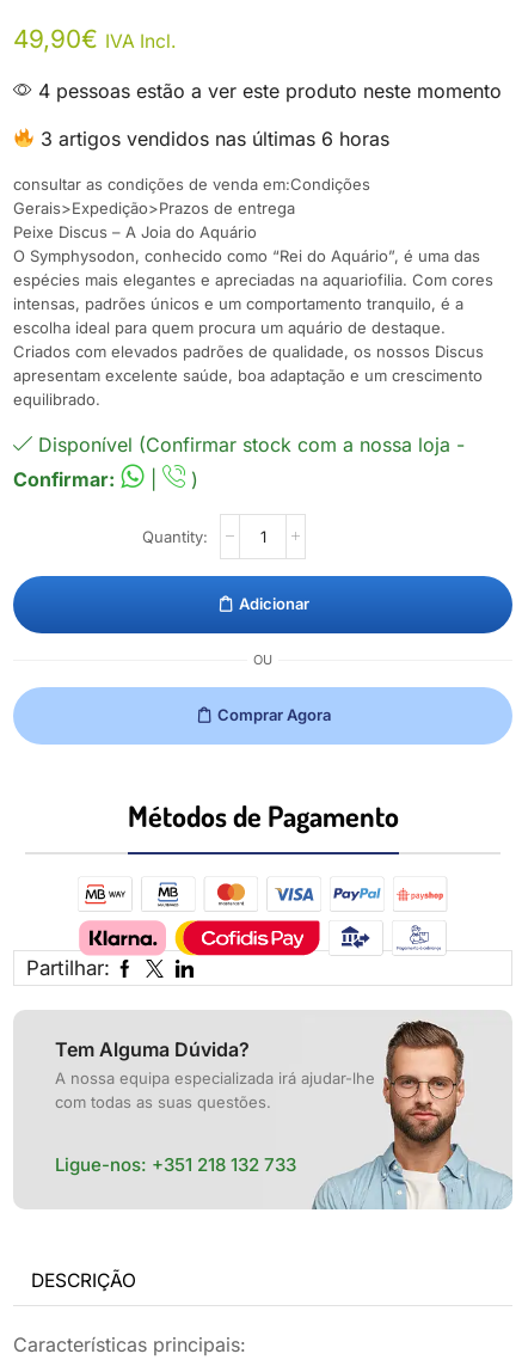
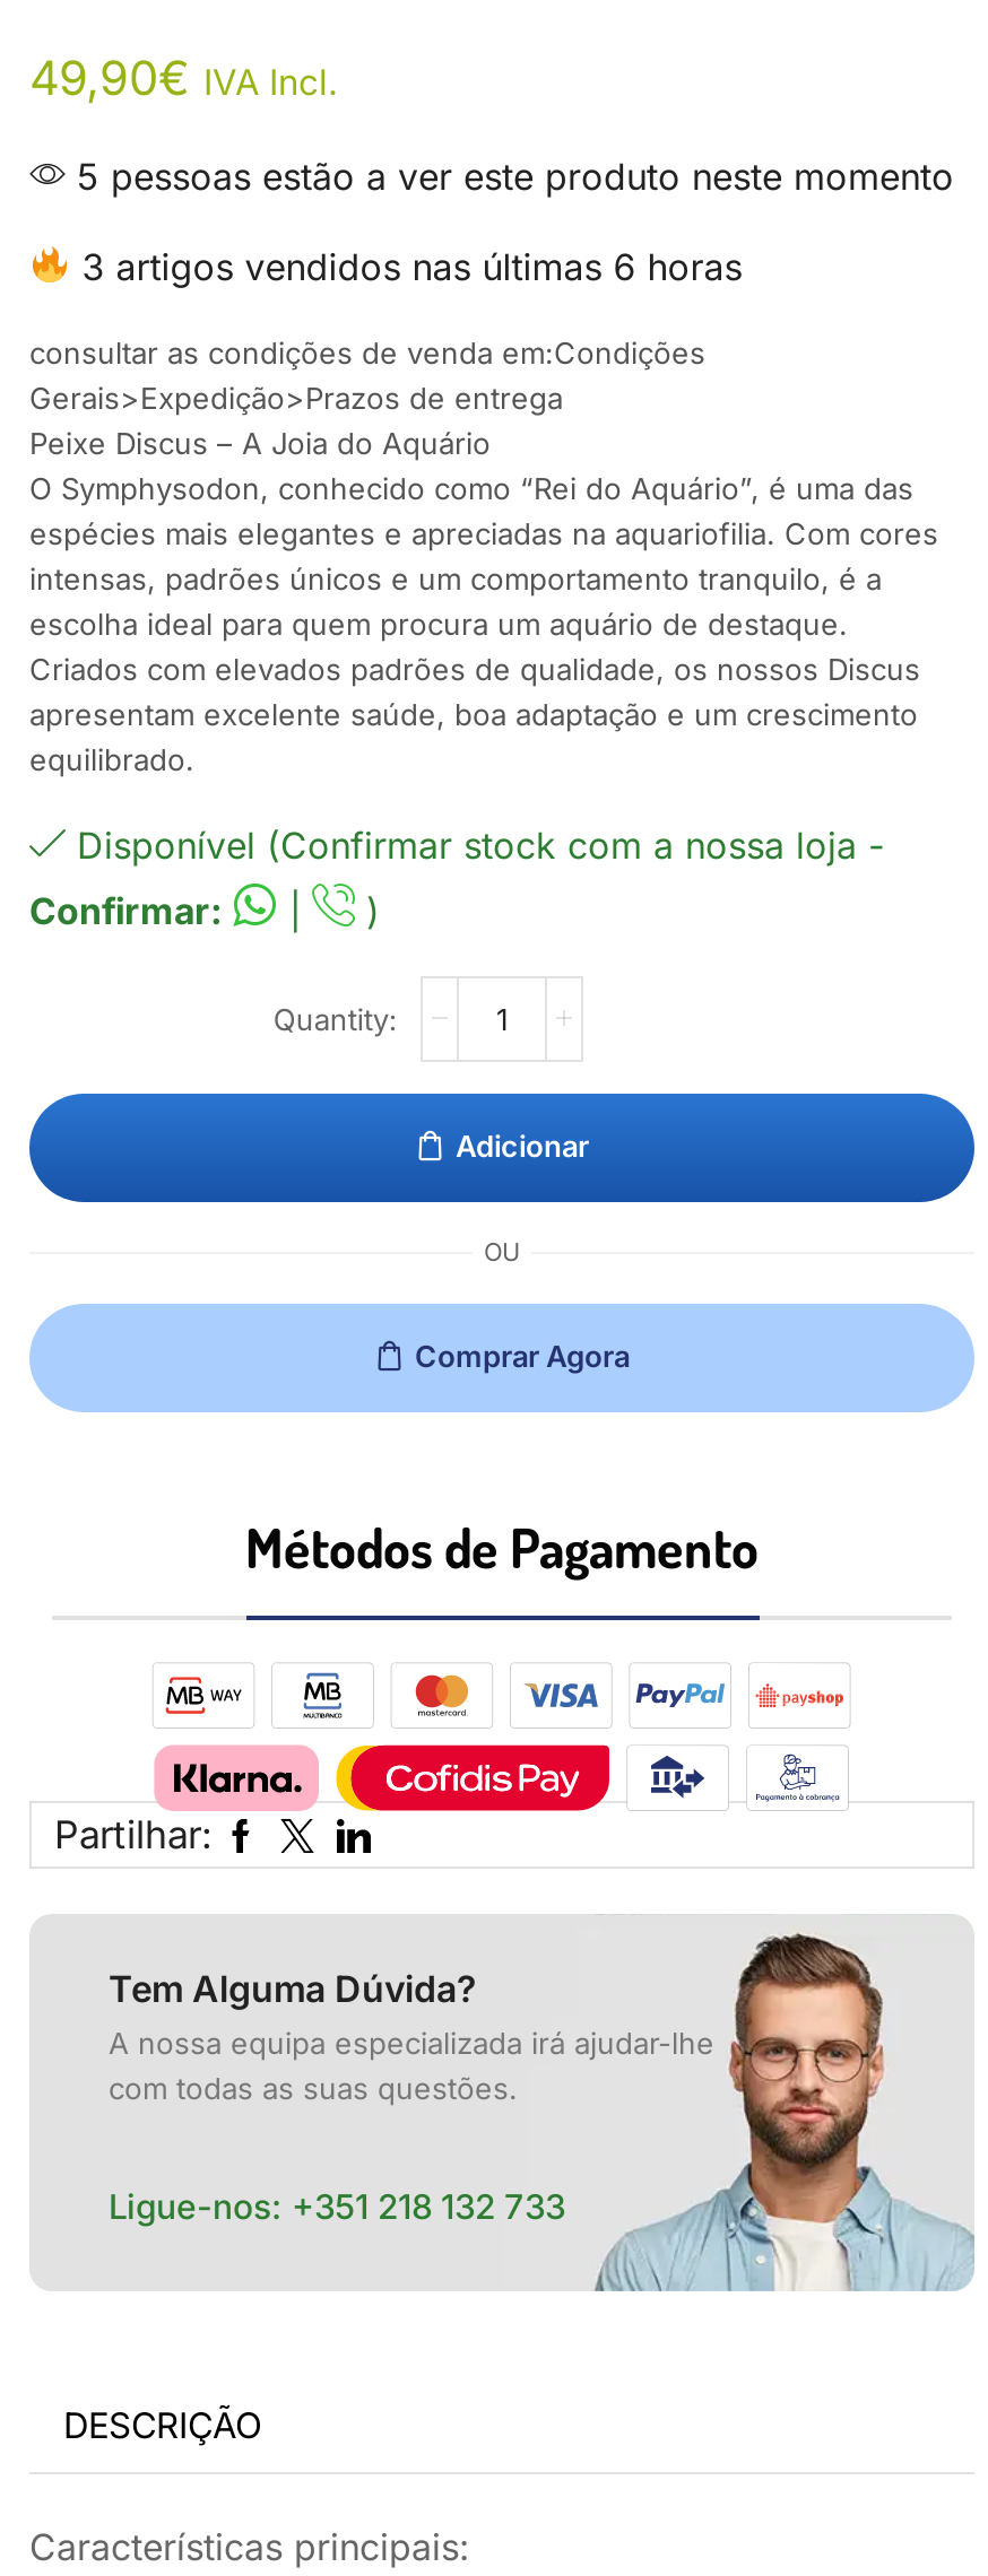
[32,78,502,102] 4 pessoas estão a ver este produto neste momento -> [66,153,954,198] 5 pessoas estão a ver este produto neste momento

